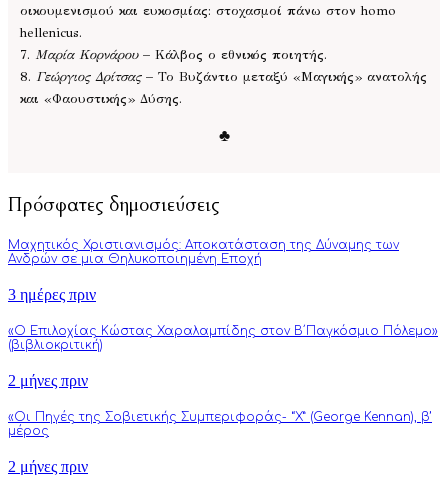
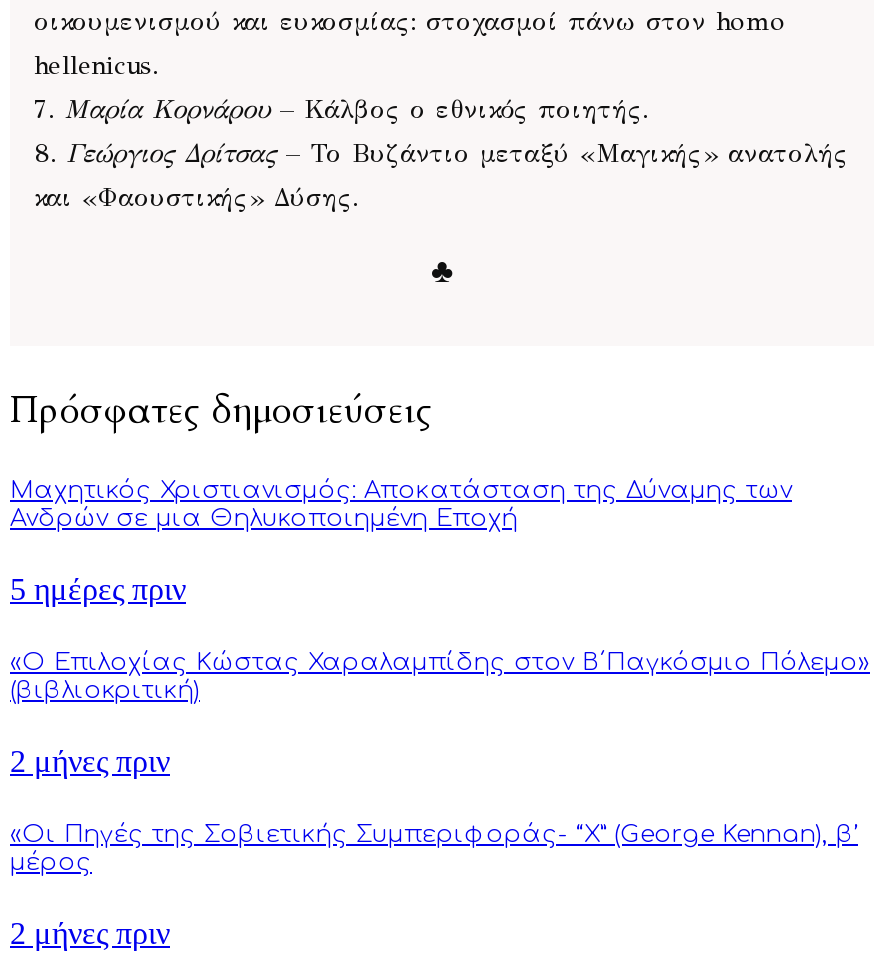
[8,286,96,303] 3 ημέρες πριν -> [10,572,186,606] 5 ημέρες πριν

